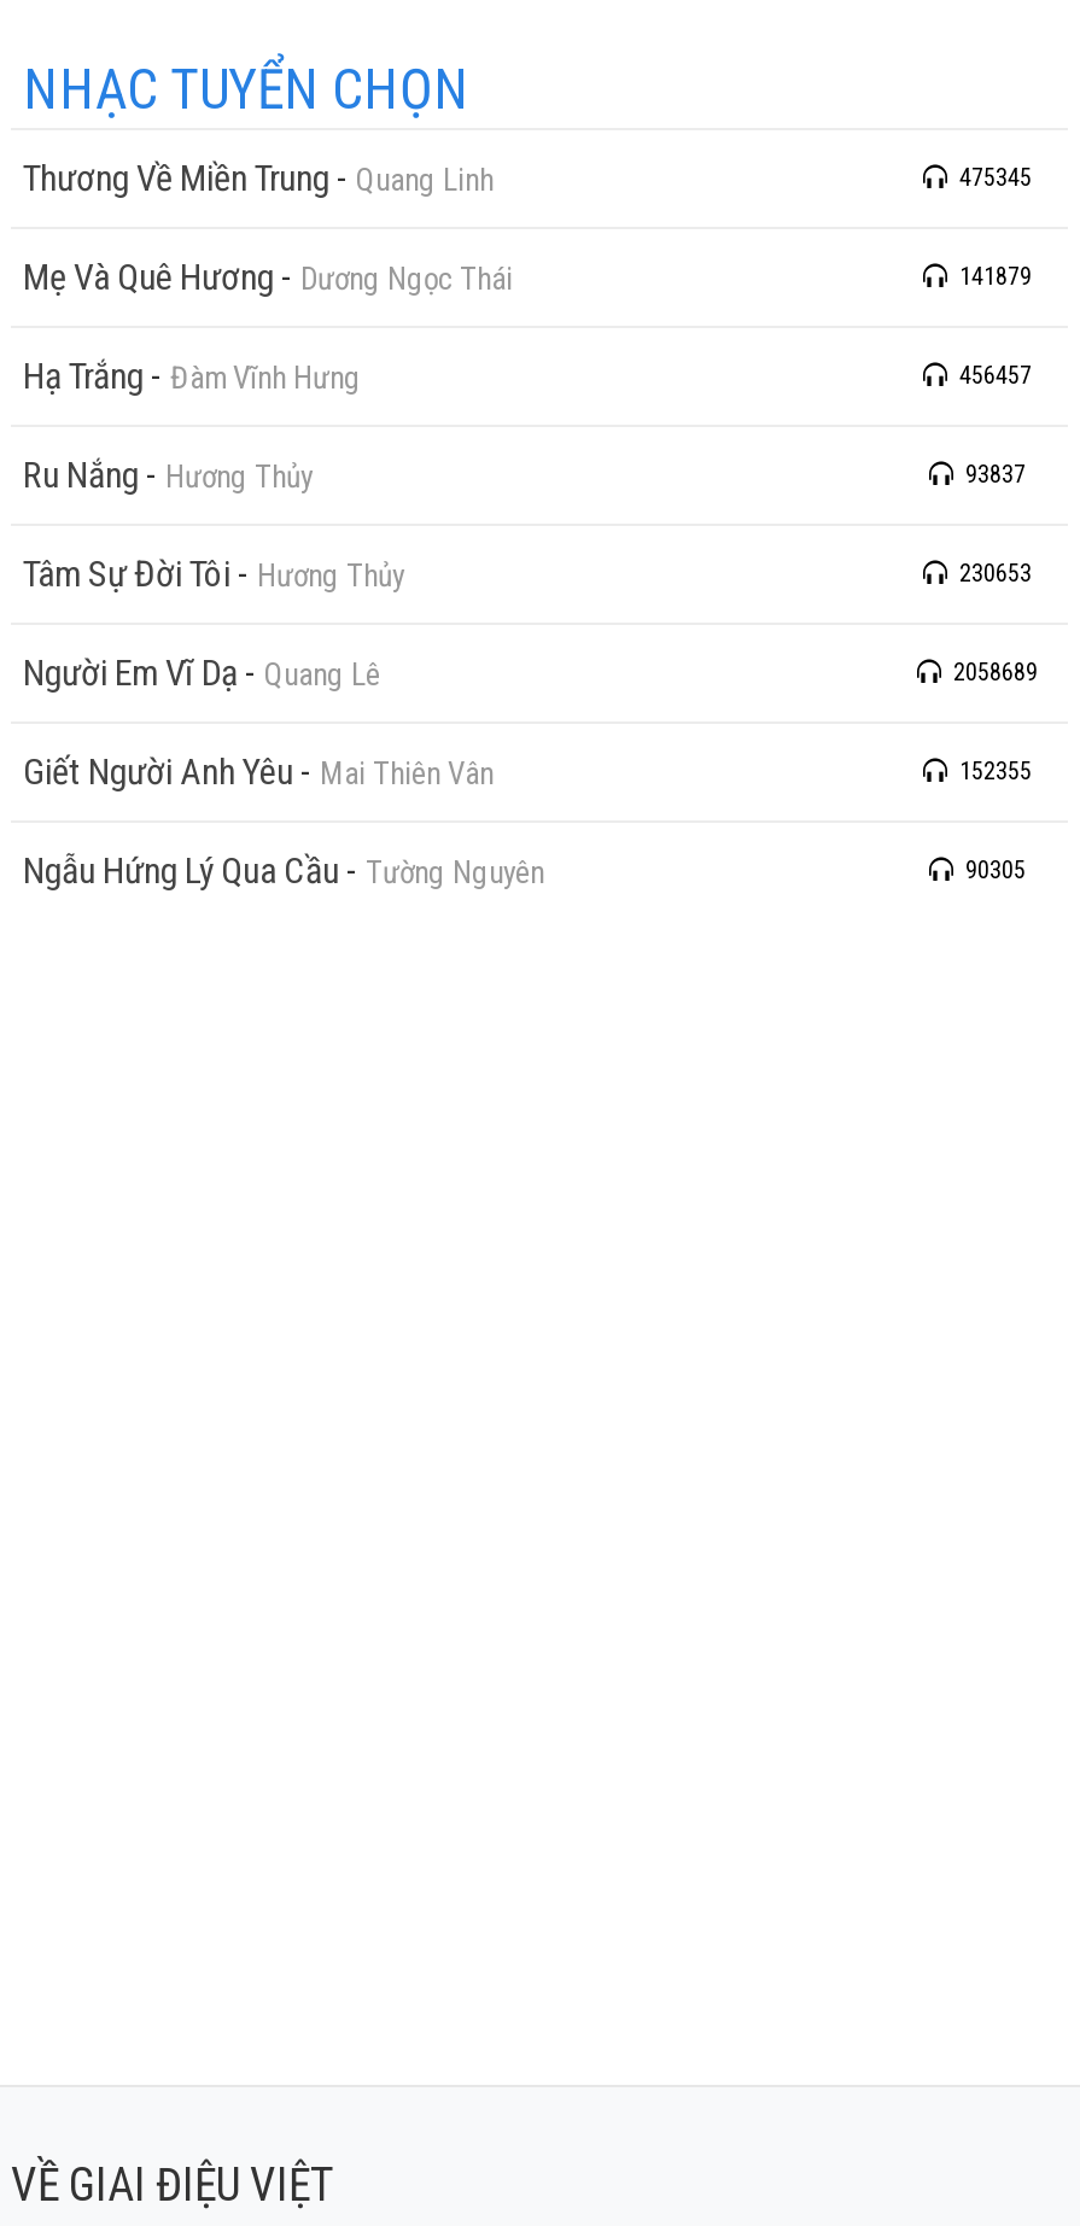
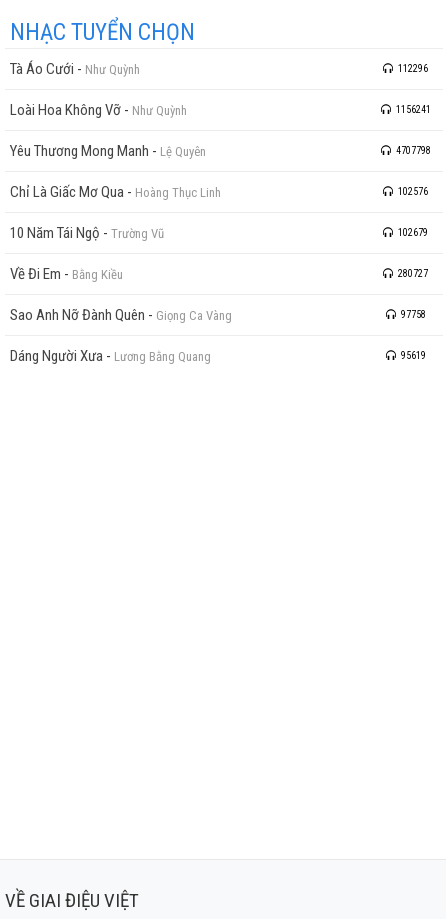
[23,157,1032,200] Thương Về Miền Trung - Quang Linh | 475345 -> [10,60,428,78] Tà Áo Cưới - Như Quỳnh | 112296
[23,256,1032,299] Mẹ Và Quê Hương - Dương Ngọc Thái | 141879 -> [10,101,430,119] Loài Hoa Không Vỡ - Như Quỳnh | 1156241
[23,355,1032,398] Hạ Trắng - Đàm Vĩnh Hưng | 456457 -> [10,142,430,160] Yêu Thương Mong Manh - Lệ Quyên | 4707798
[23,454,1026,497] Ru Nắng - Hương Thủy | 93837 -> [10,183,428,201] Chỉ Là Giấc Mơ Qua - Hoàng Thục Linh | 102576
[23,553,1032,596] Tâm Sự Đời Tôi - Hương Thủy | 230653 -> [10,224,428,242] 10 Năm Tái Ngộ - Trường Vũ | 102679
[23,652,1038,695] Người Em Vĩ Dạ - Quang Lê | 2058689 -> [10,265,428,283] Về Đi Em - Bằng Kiều | 280727
[23,750,1032,794] Giết Người Anh Yêu - Mai Thiên Vân | 152355 -> [10,306,425,324] Sao Anh Nỡ Đành Quên - Giọng Ca Vàng | 97758
[23,849,1026,893] Ngẫu Hứng Lý Qua Cầu - Tường Nguyên | 90305 -> [10,347,425,365] Dáng Người Xưa - Lương Bằng Quang | 95619

